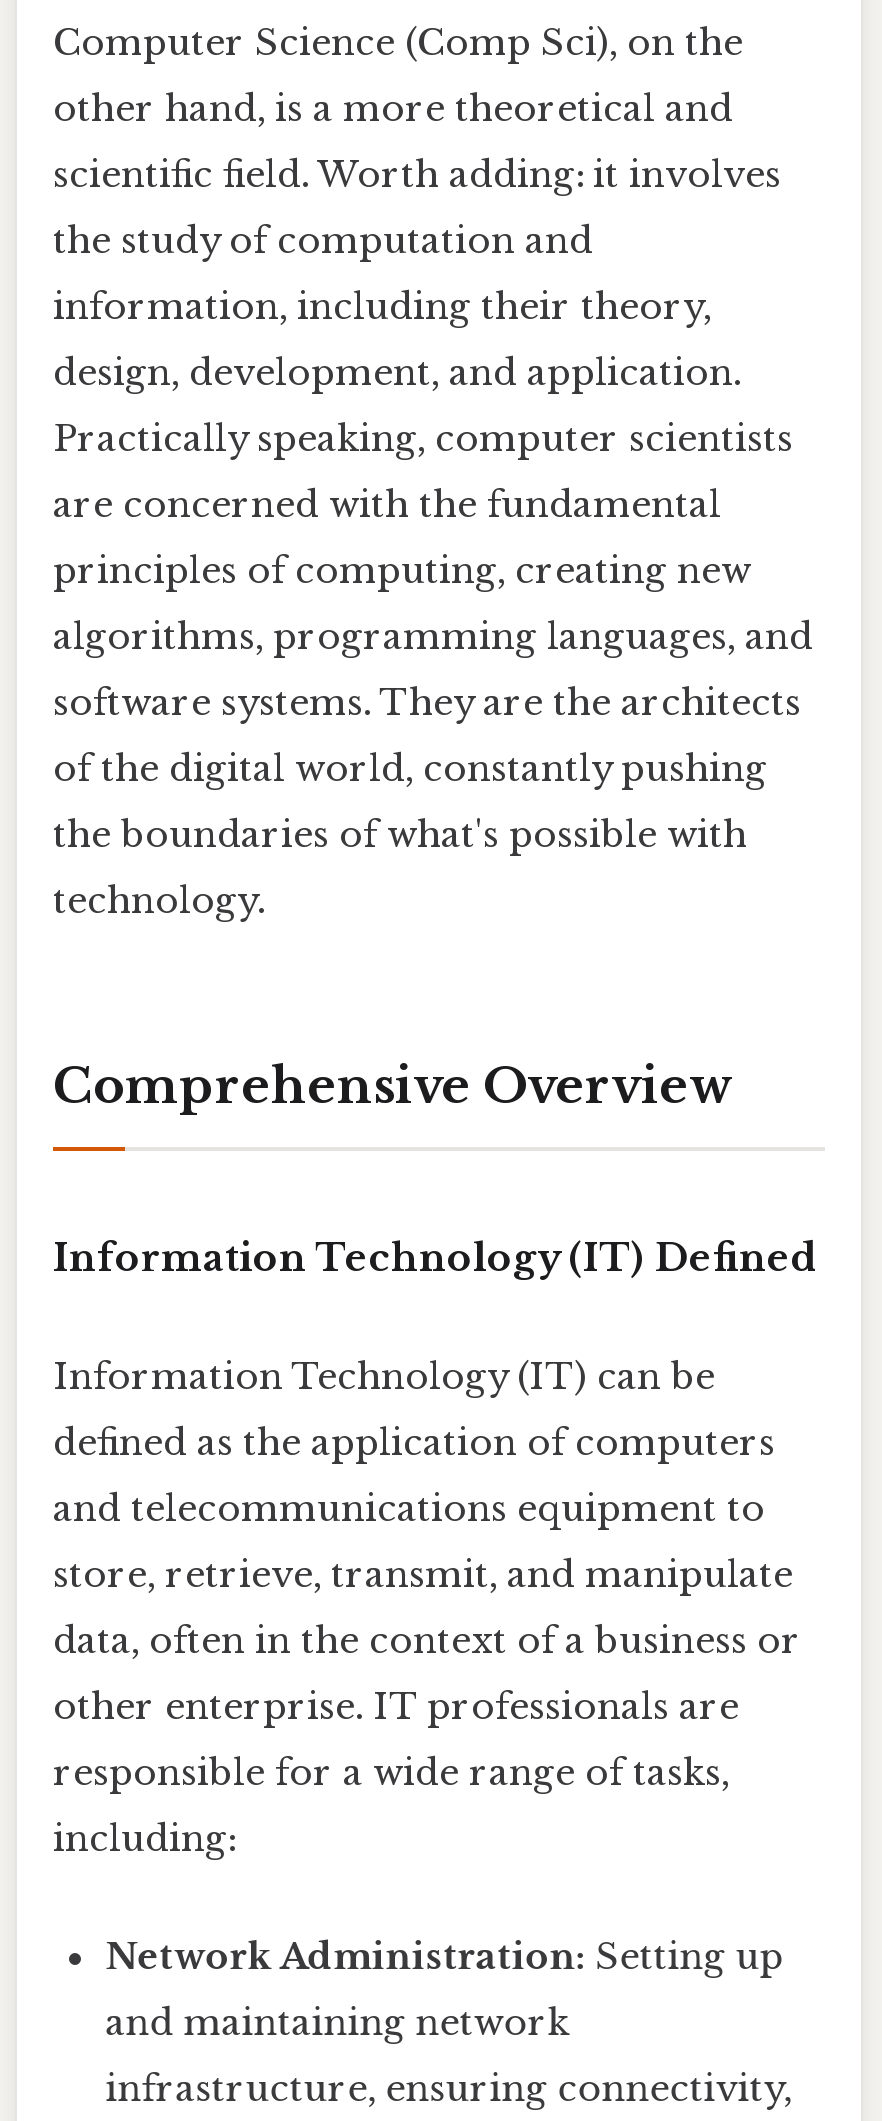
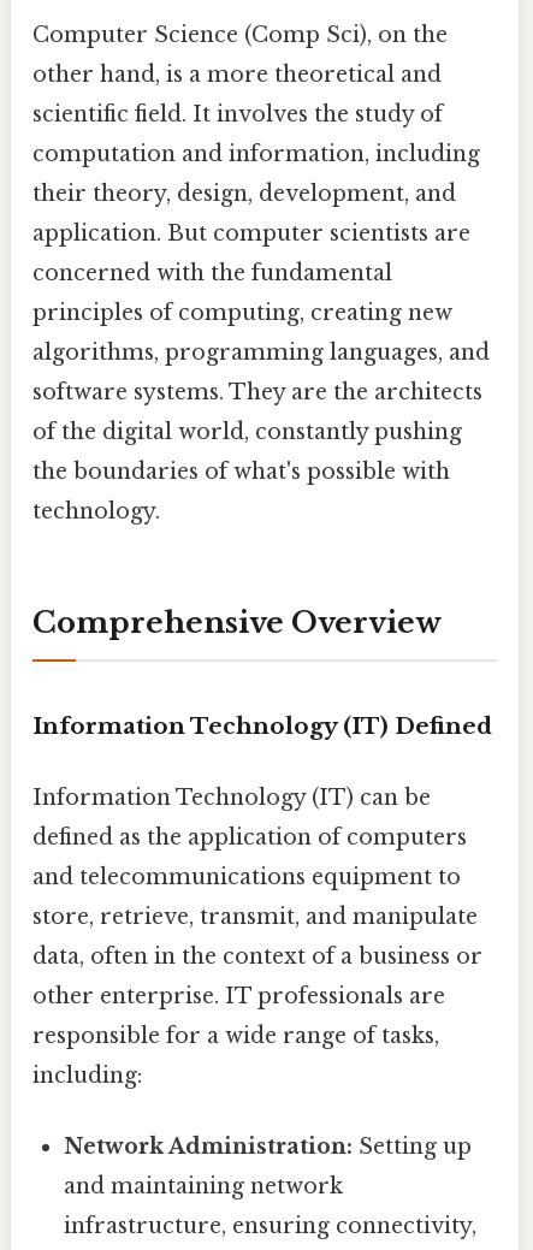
[53,154,793,528] scientific field. Worth adding: it involves | the study of computation and | information, including their theory, | design, development, and application. | Practically speaking, computer scientists | are concerned with the fundamental -> [32,102,480,287] scientific field. It involves the study of | computation and information, including | their theory, design, development, and | application. But computer scientists are | concerned with the fundamental

